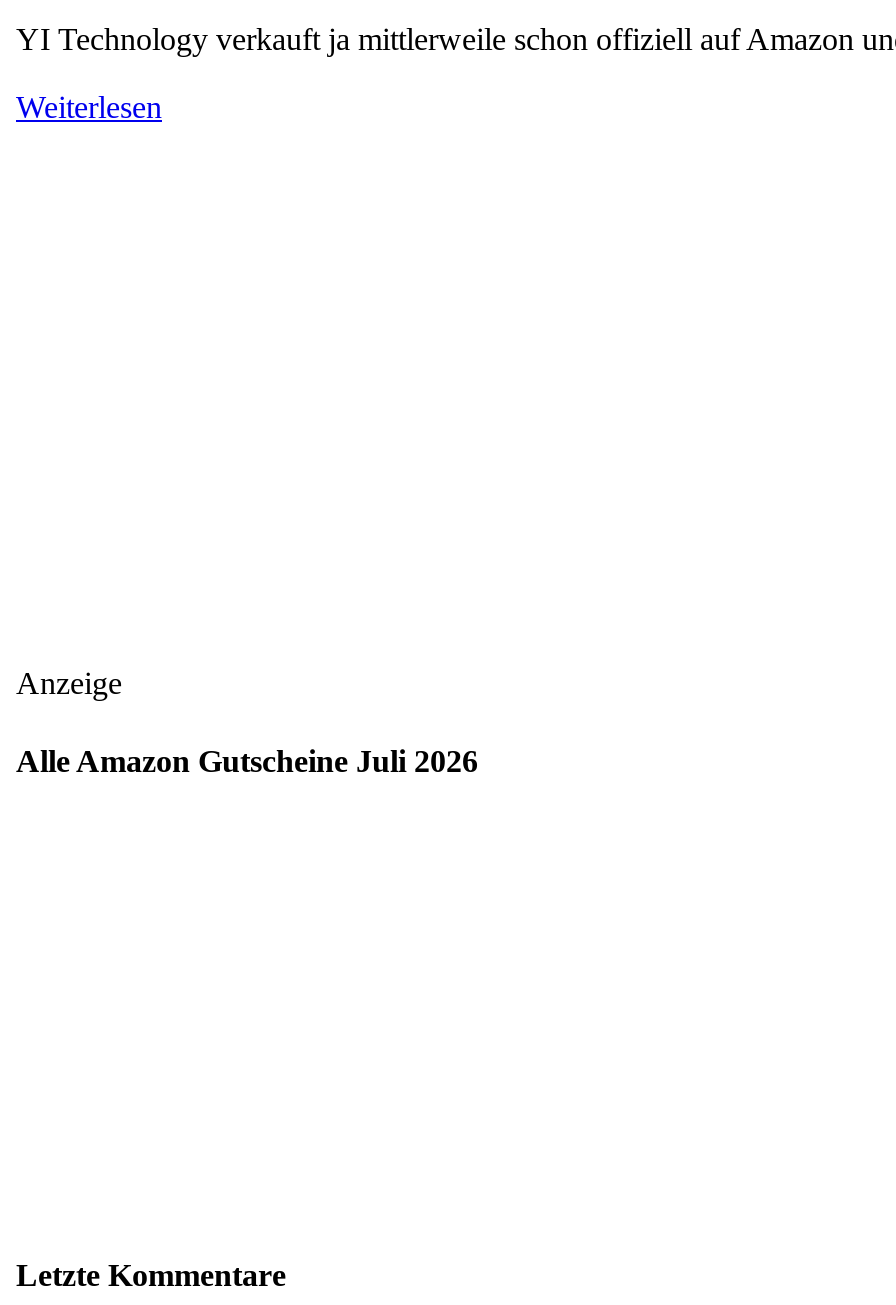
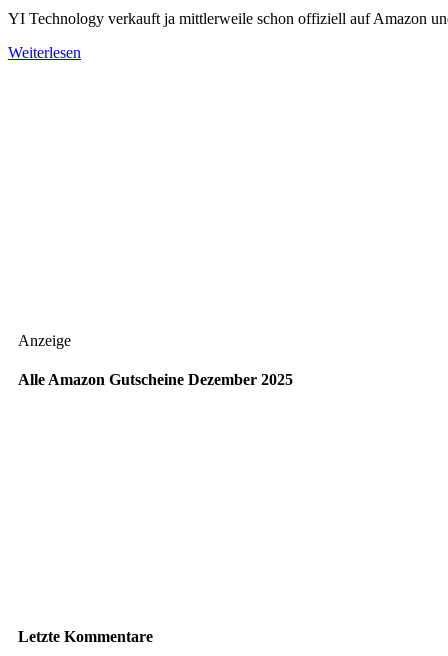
[16,744,478,778] Alle Amazon Gutscheine Juli 2026 -> [18,371,293,388] Alle Amazon Gutscheine Dezember 2025

